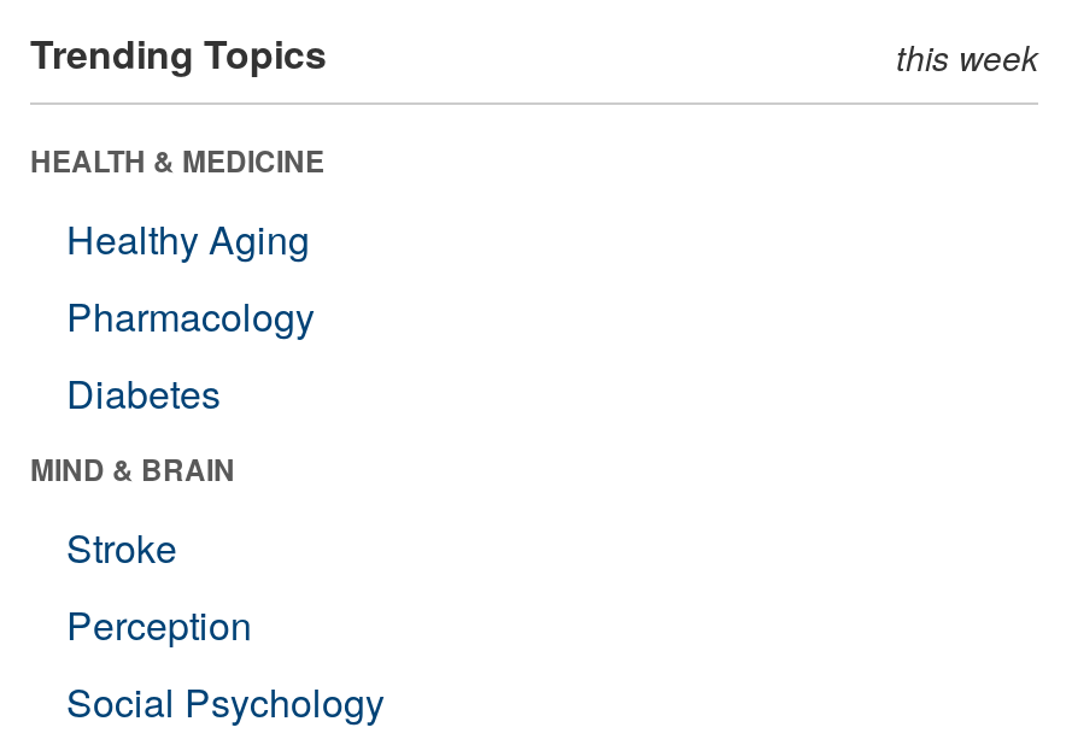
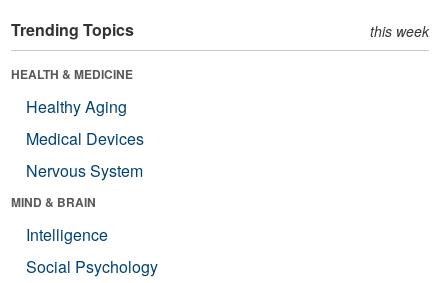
[66,288,315,420] Pharmacology | Diabetes -> [26,127,144,182] Medical Devices | Nervous System
[66,519,252,652] Stroke | Perception -> [26,223,108,246] Intelligence

